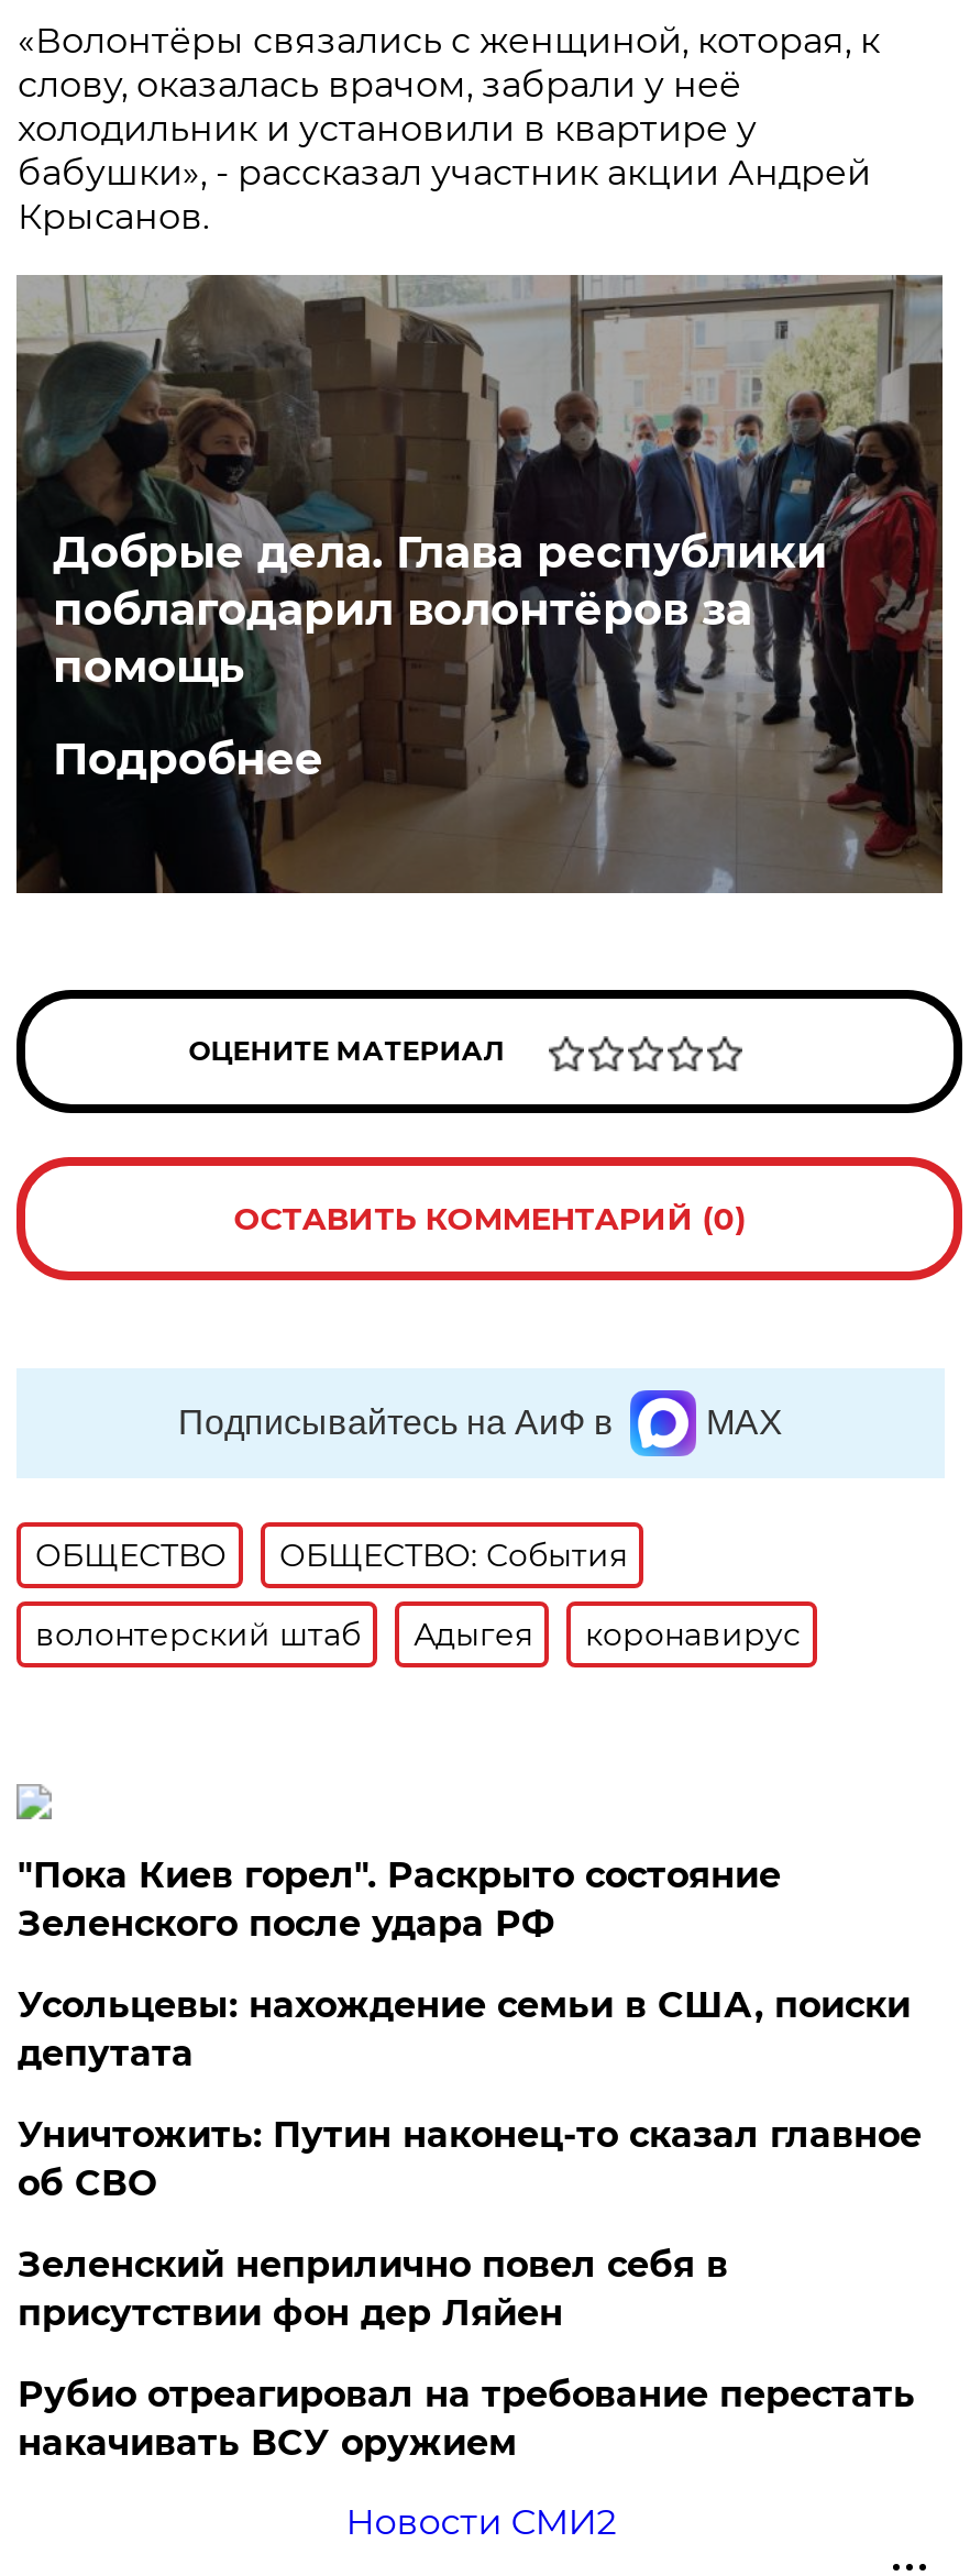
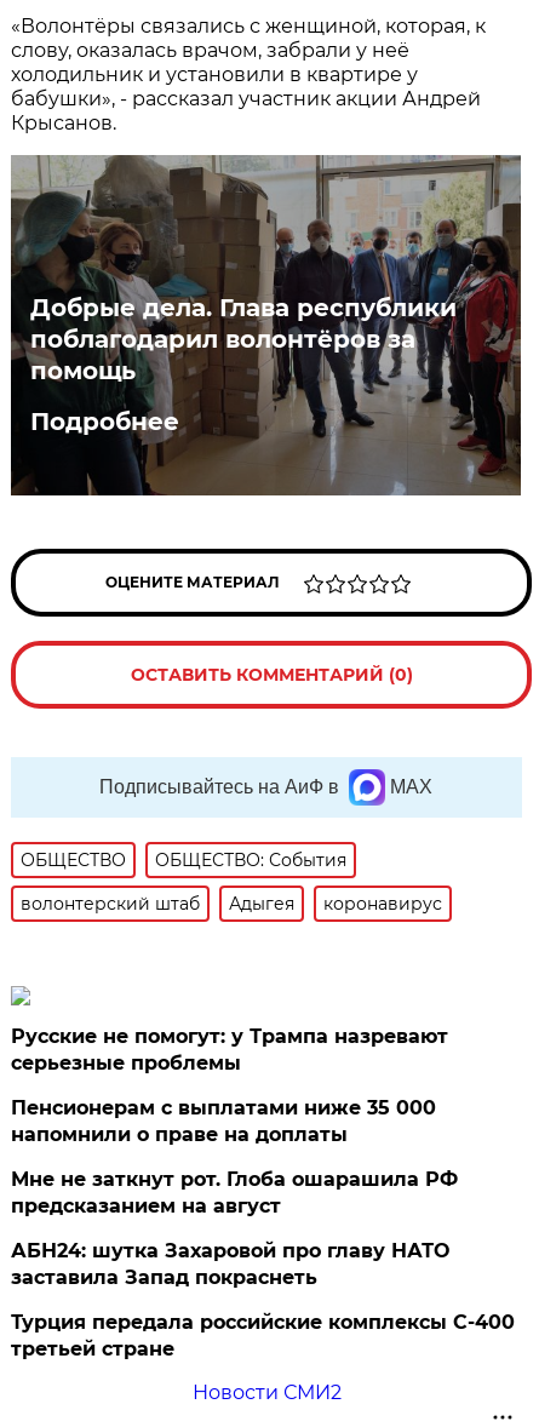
[17,1854,781,1944] "Пока Киев горел". Раскрыто состояние | Зеленского после удара РФ -> [11,1025,449,1074] Русские не помогут: у Трампа назревают | серьезные проблемы
[17,1984,910,2074] Усольцевы: нахождение семьи в США, поиски | депутата -> [11,1096,437,1146] Пенсионерам с выплатами ниже 35 000 | напомнили о праве на доплаты
[17,2114,921,2204] Уничтожить: Путин наконец-то сказал главное | об СВО -> [11,1168,458,1217] Мне не заткнут рот. Глоба ошарашила РФ | предсказанием на август
[17,2244,728,2334] Зеленский неприлично повел cебя в | присутствии фон дер Ляйен -> [11,1239,450,1289] АБН24: шутка Захаровой про главу НАТО | заставила Запад покраснеть
[17,2373,915,2464] Рубио отреагировал на требование перестать | накачивать ВСУ оружием -> [11,1311,515,1360] Турция передала российские комплексы С-400 | третьей стране

